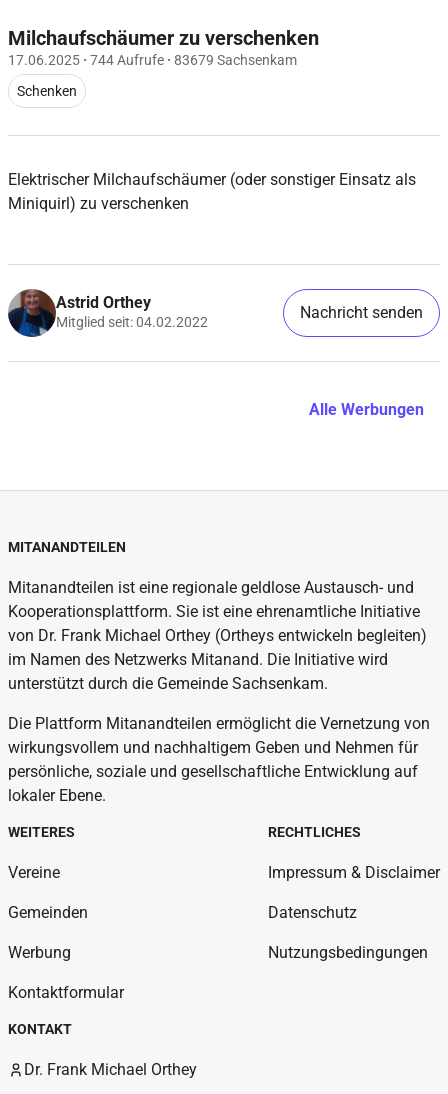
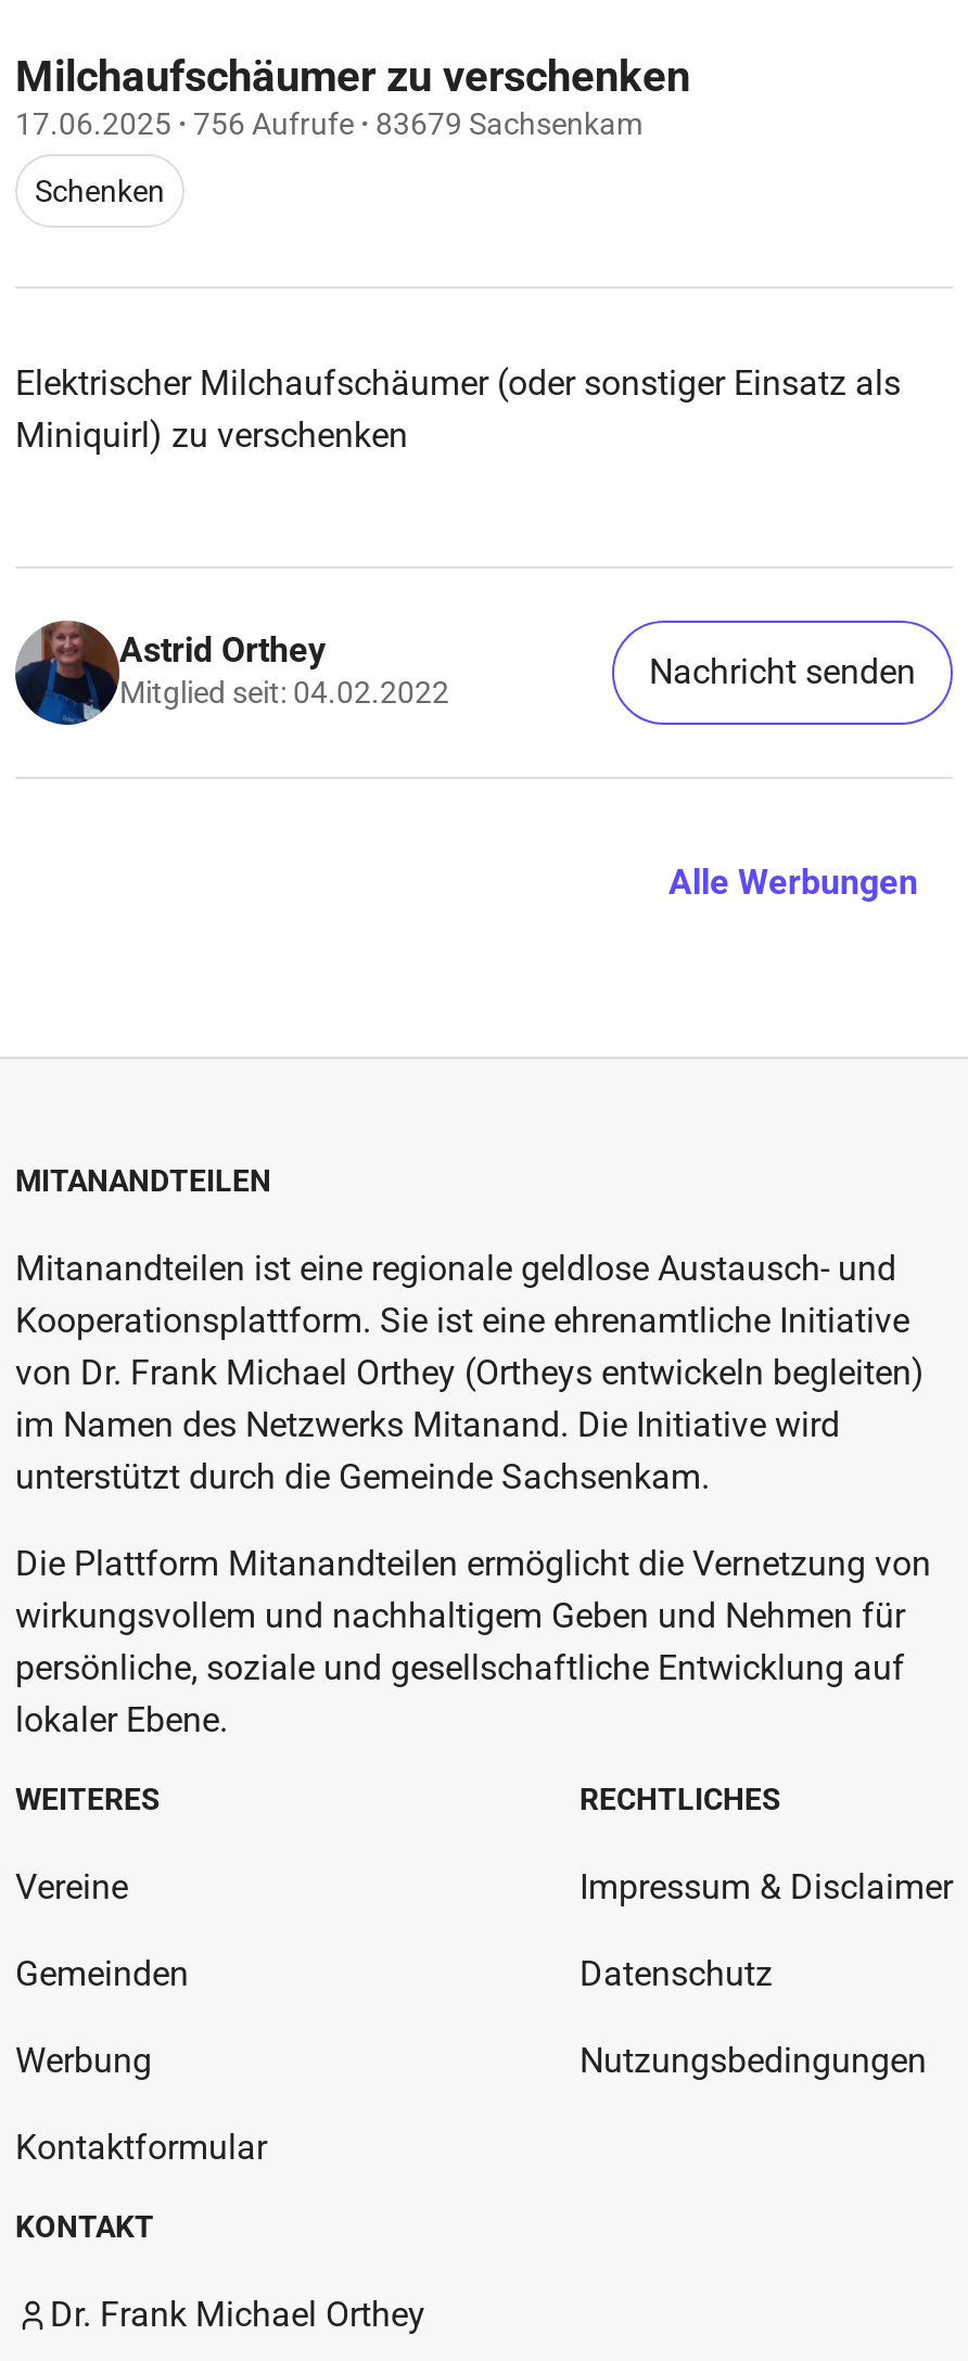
[8,52,297,68] 17.06.2025 · 744 Aufrufe · 83679 Sachsenkam -> [15,106,642,141] 17.06.2025 · 756 Aufrufe · 83679 Sachsenkam

